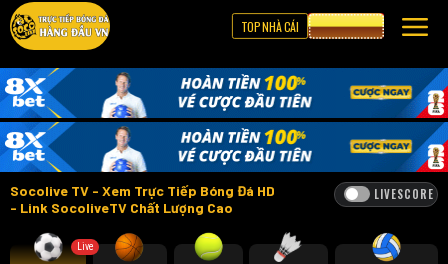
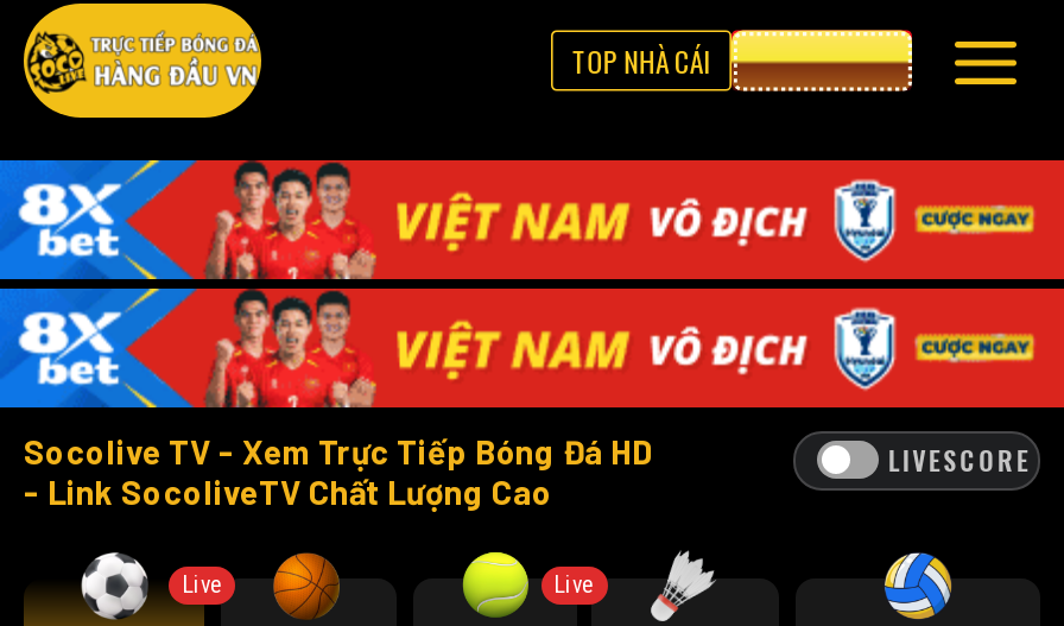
[4,67,445,173] [image] -> [12,158,1057,410] [image]
none -> [553,570,594,596] Live

